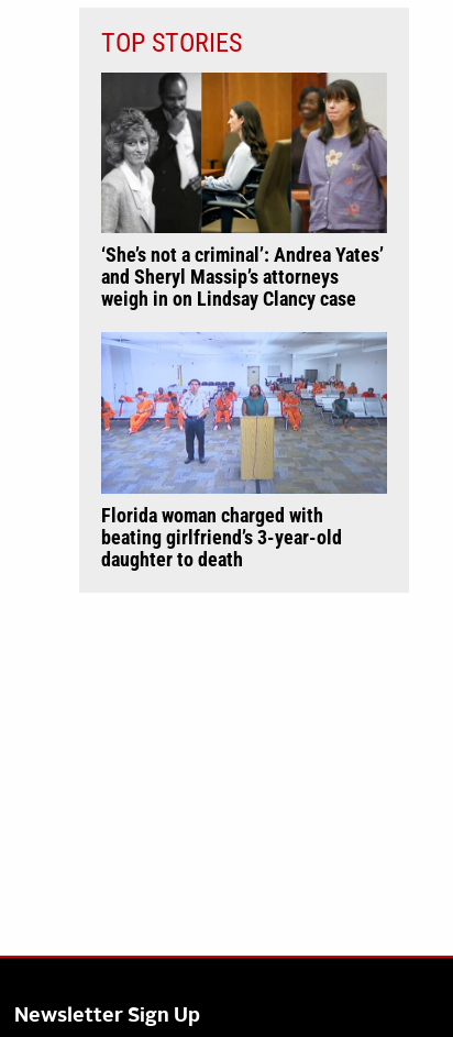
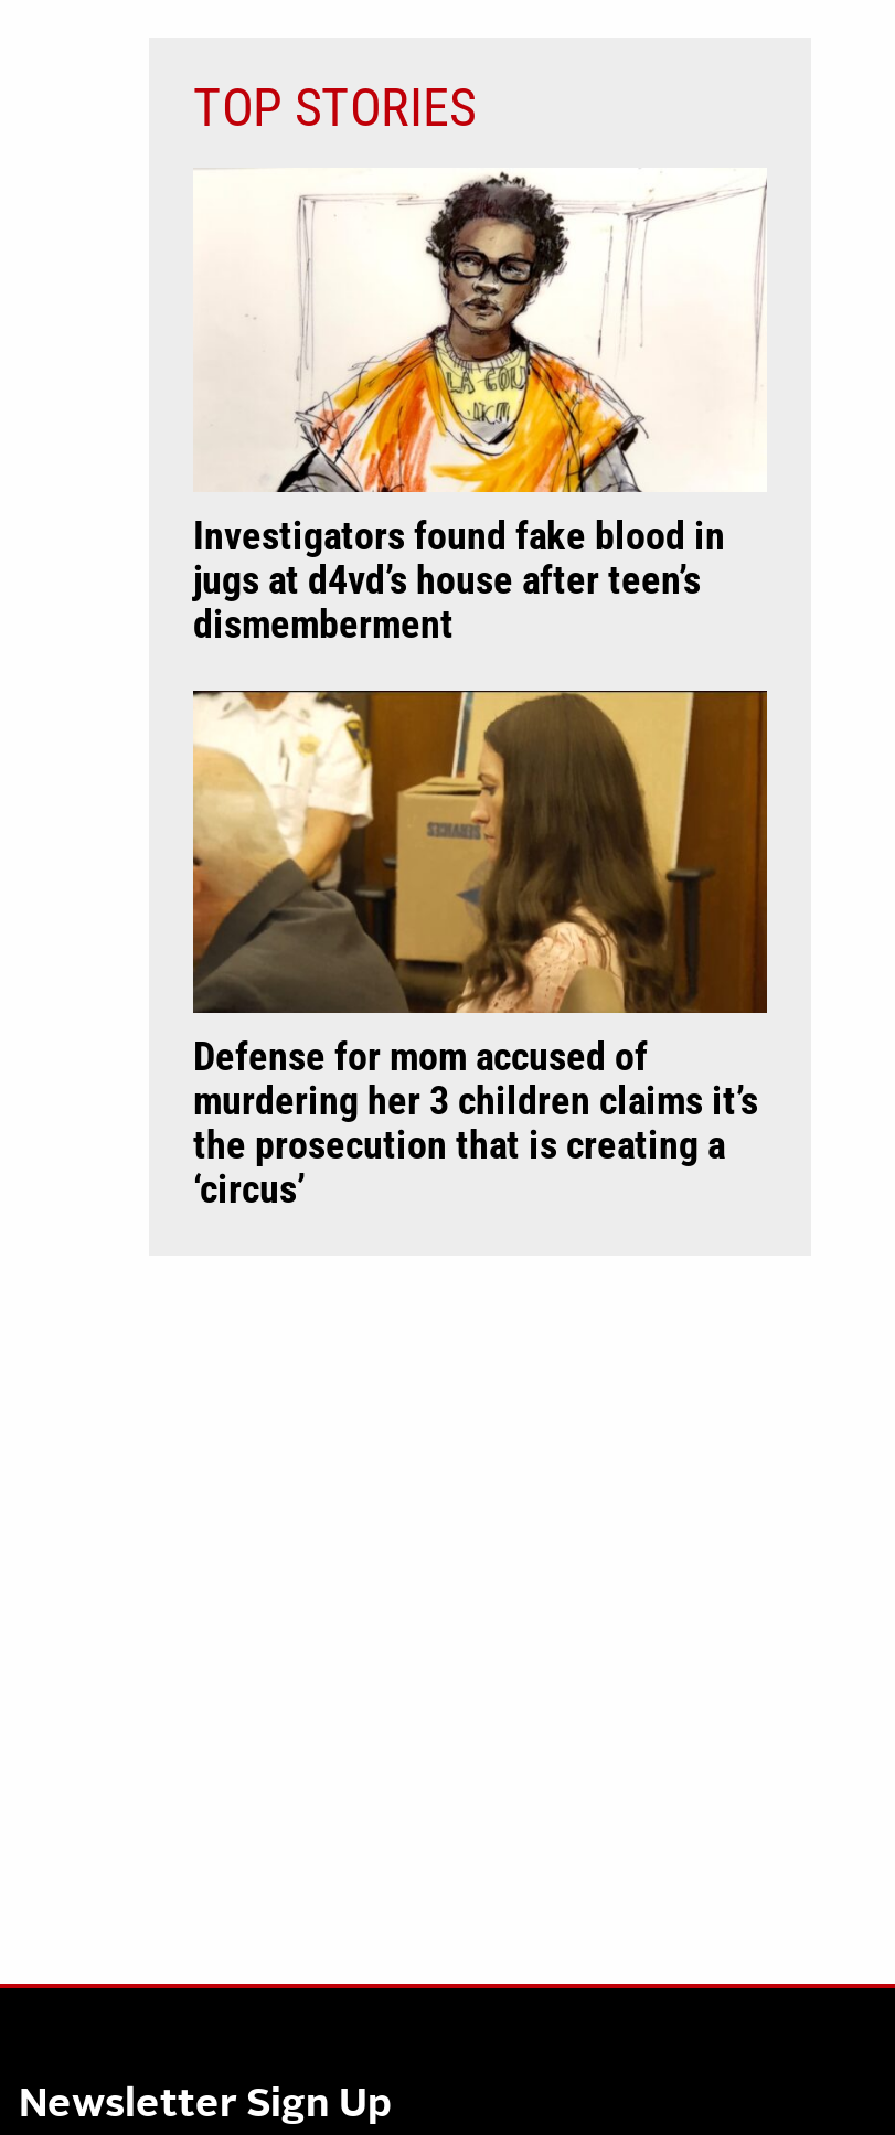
[100,71,388,311] [image] | ‘She’s not a criminal’: Andrea Yates’ | and Sheryl Massip’s attorneys | weigh in on Lindsay Clancy case -> [193,172,767,645] [image] | Investigators found fake blood in | jugs at d4vd’s house after teen’s | dismemberment
[100,332,388,571] [image] | Florida woman charged with | beating girlfriend’s 3-year-old | daughter to death -> [191,688,769,1211] [image] | Defense for mom accused of | murdering her 3 children claims it’s | the prosecution that is creating a | ‘circus’

